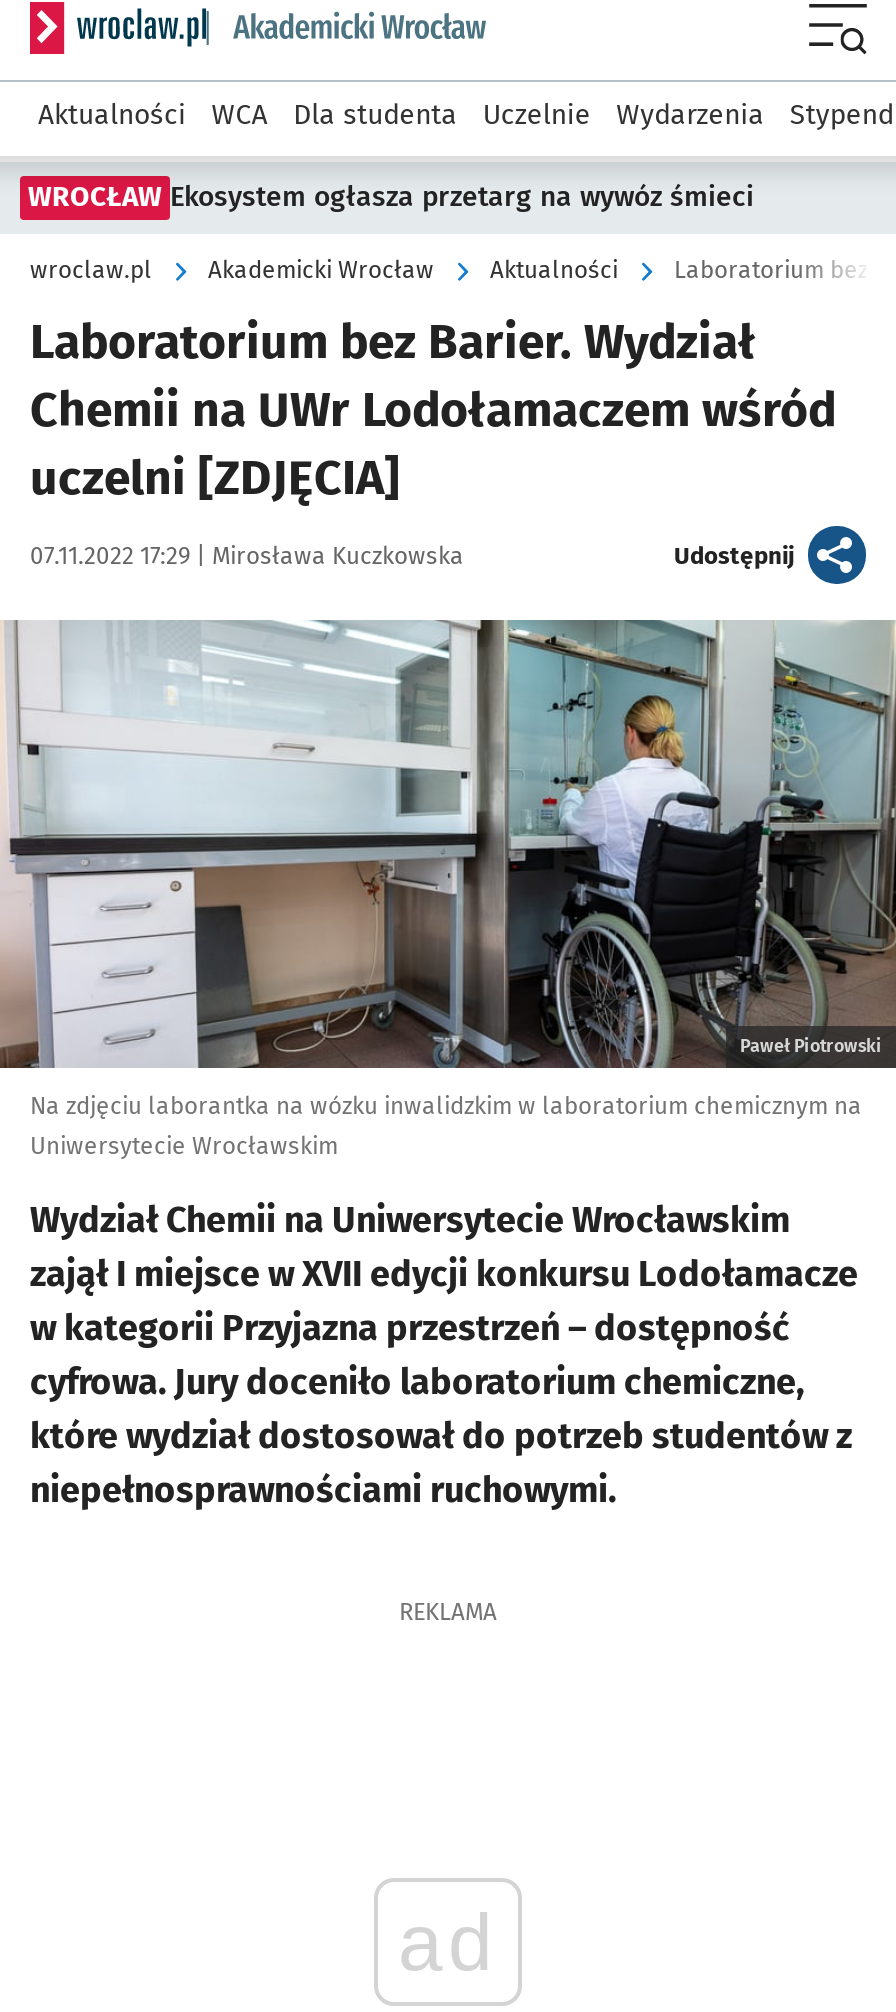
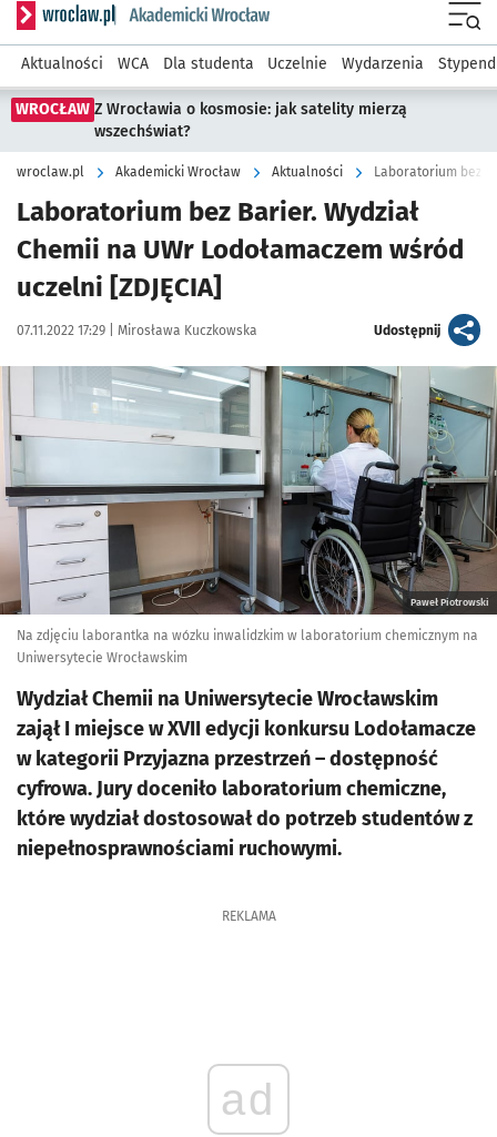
[28,180,754,214] WROCŁAW Ekosystem ogłasza przetarg na wywóz śmieci -> [16,100,407,141] WROCŁAW Z Wrocławia o kosmosie: jak satelity mierzą | wszechświat?

